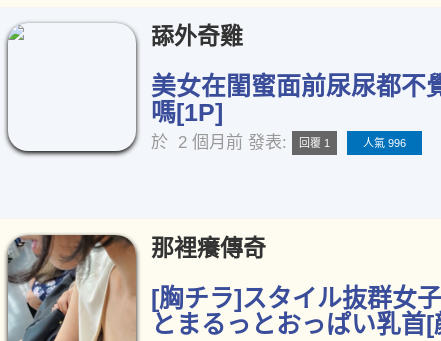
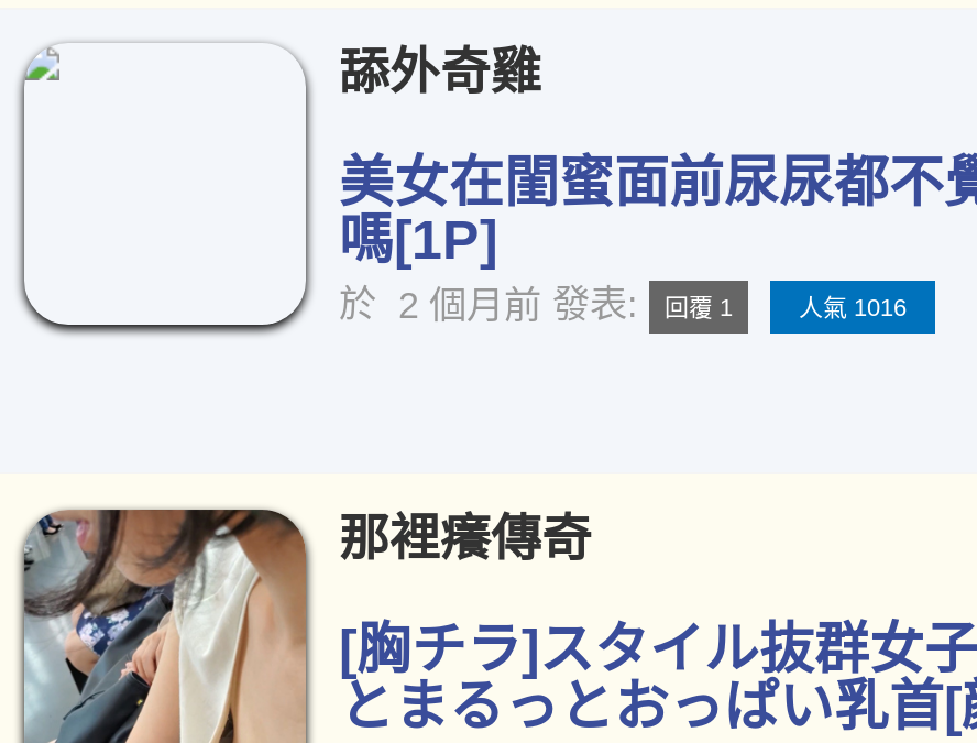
[363,137,406,149] 人氣 996 -> [799,294,907,320] 人氣 1016

